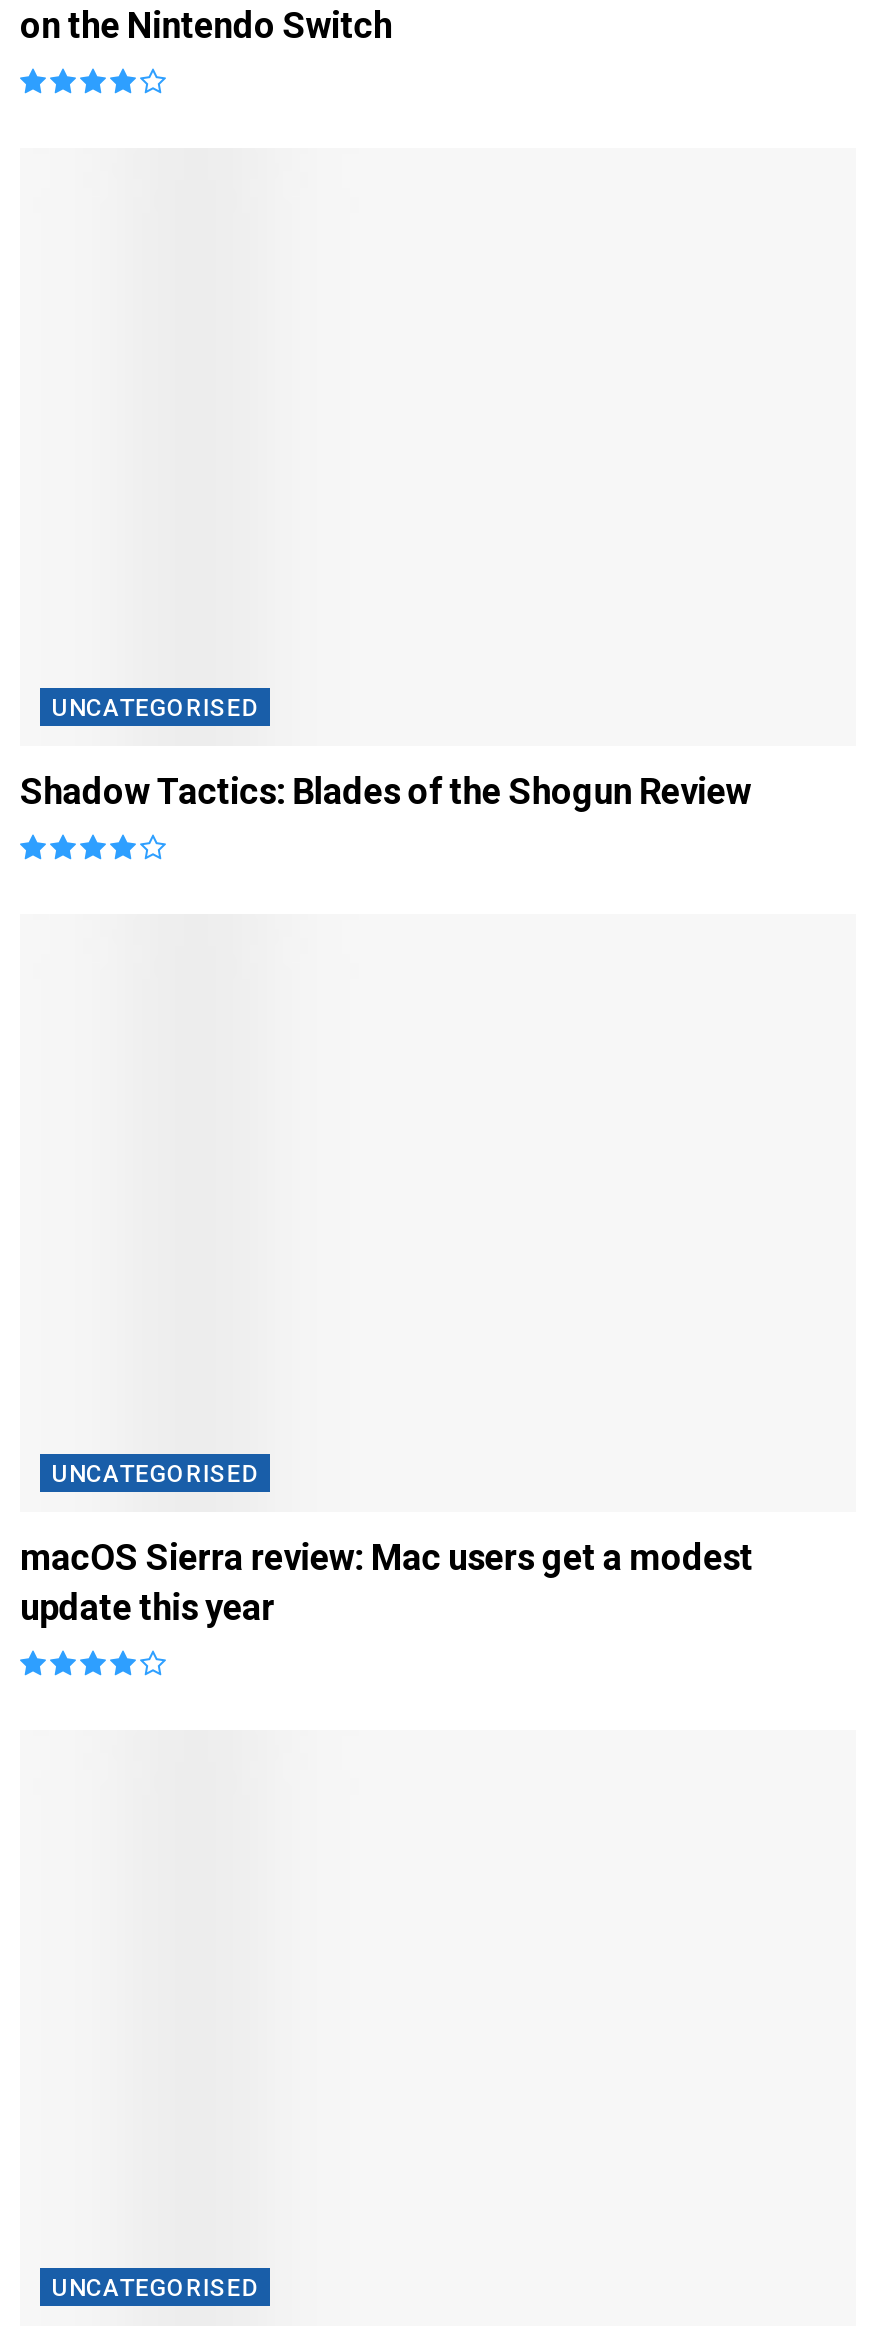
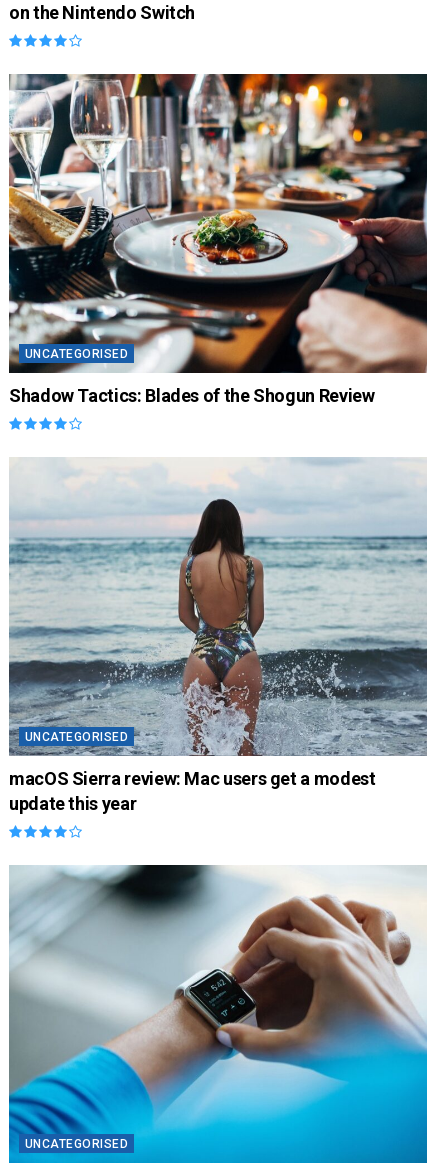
none -> [8,73,428,374] [image]
none -> [8,457,428,757] [image]
none -> [8,864,428,1164] [image]

